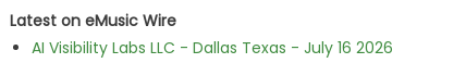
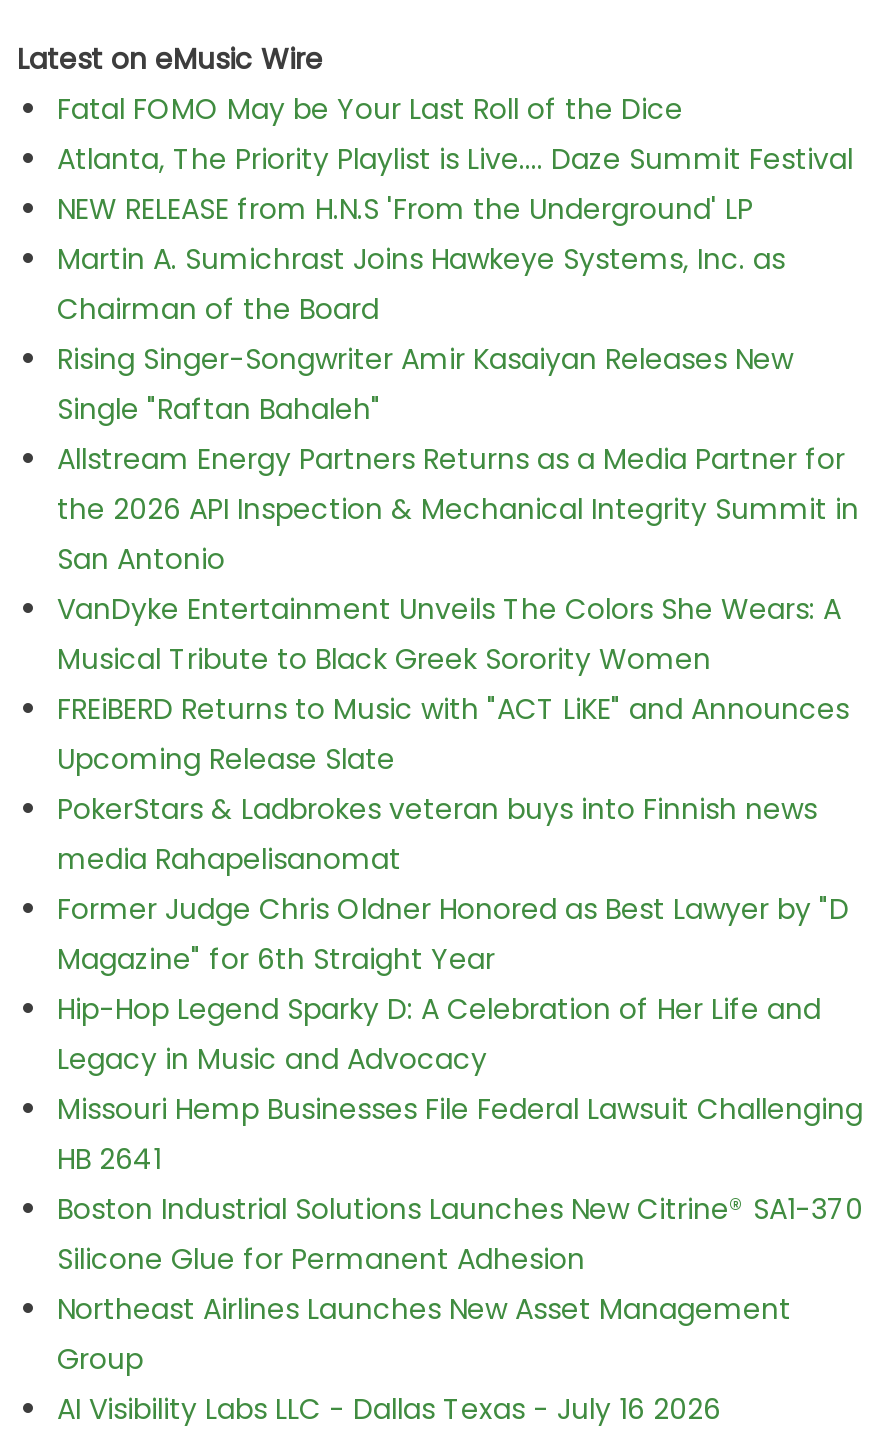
none -> [57,89,863,1379] Fatal FOMO May be Your Last Roll of the Dice | Atlanta, The Priority Playlist is Live.... Daze Summit Festival | NEW RELEASE from H.N.S 'From the Underground' LP | Martin A. Sumichrast Joins Hawkeye Systems, Inc. as | Chairman of the Board | Rising Singer-Songwriter Amir Kasaiyan Releases New | Single "Raftan Bahaleh" | Allstream Energy Partners Returns as a Media Partner for | the 2026 API Inspection & Mechanical Integrity Summit in | San Antonio | VanDyke Entertainment Unveils The Colors She Wears: A | Musical Tribute to Black Greek Sorority Women | FREiBERD Returns to Music with "ACT LiKE" and Announces | Upcoming Release Slate | PokerStars & Ladbrokes veteran buys into Finnish news | media Rahapelisanomat | Former Judge Chris Oldner Honored as Best Lawyer by "D | Magazine" for 6th Straight Year | Hip-Hop Legend Sparky D: A Celebration of Her Life and | Legacy in Music and Advocacy | Missouri Hemp Businesses File Federal Lawsuit Challenging | HB 2641 | Boston Industrial Solutions Launches New Citrine® SA1-370 | Silicone Glue for Permanent Adhesion | Northeast Airlines Launches New Asset Management | Group

